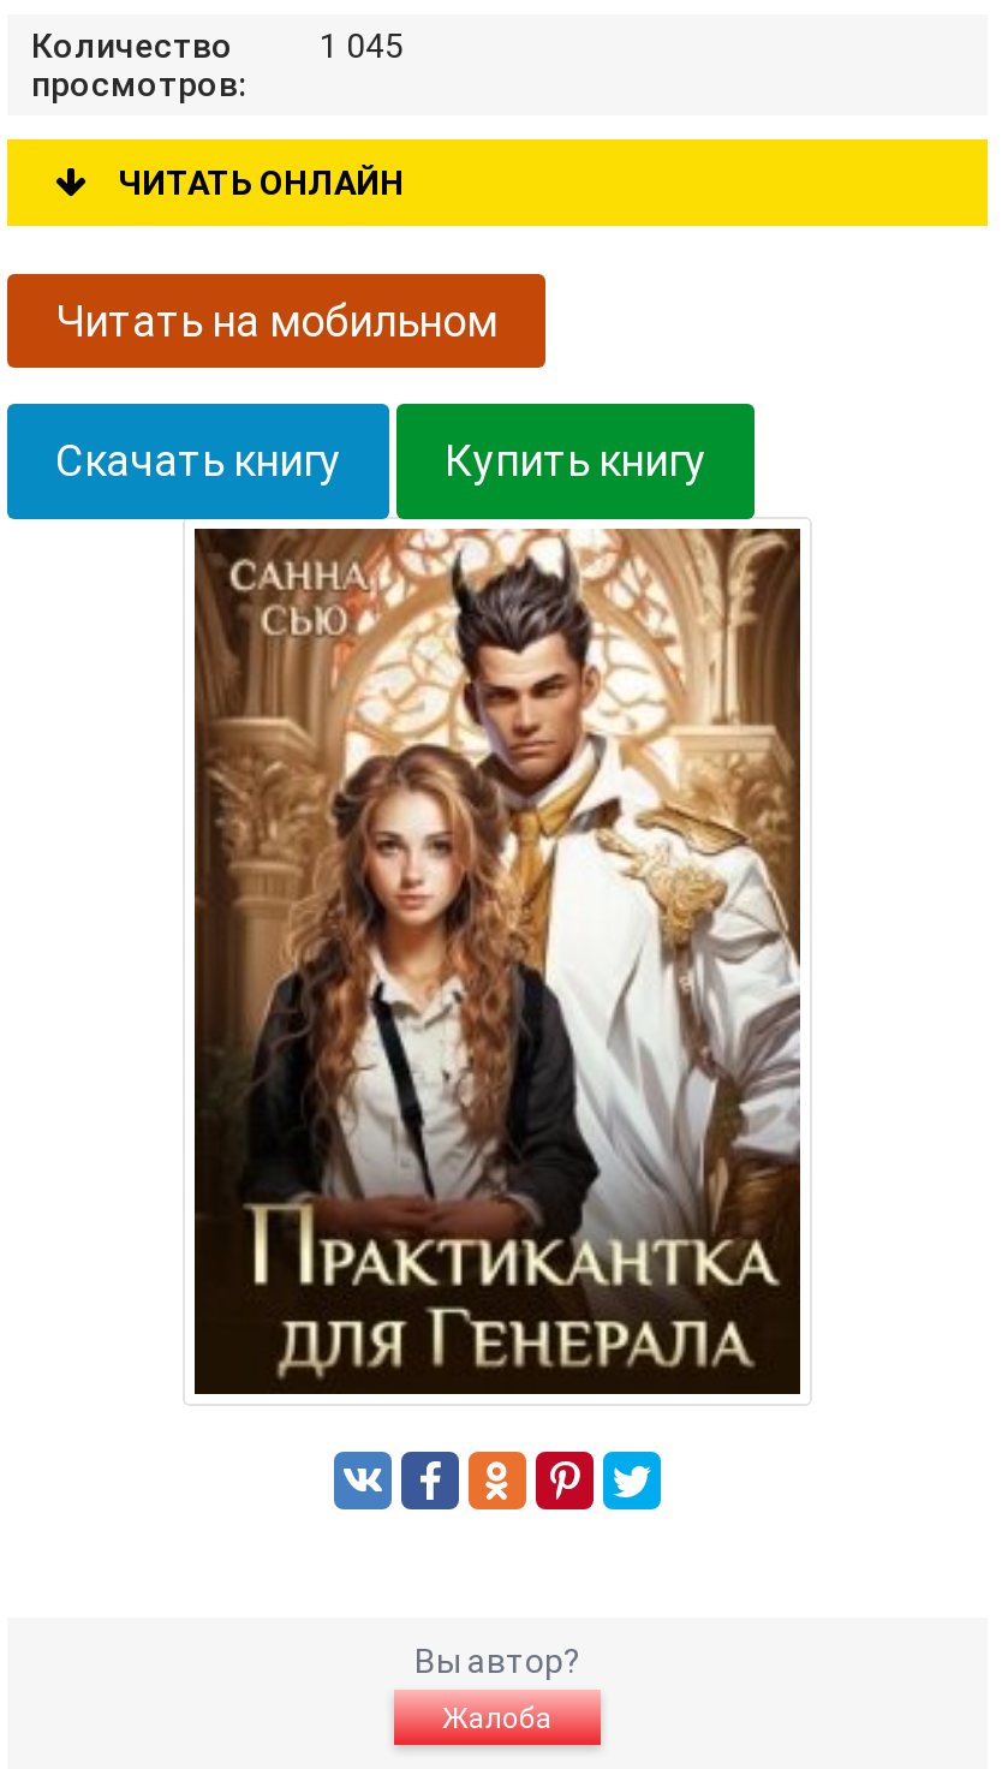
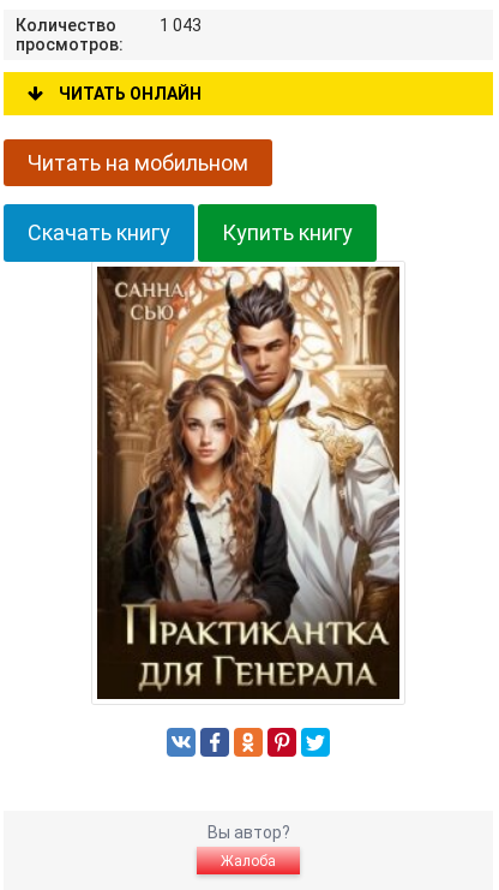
[320,26,404,65] 1 045 -> [160,16,202,35] 1 043

